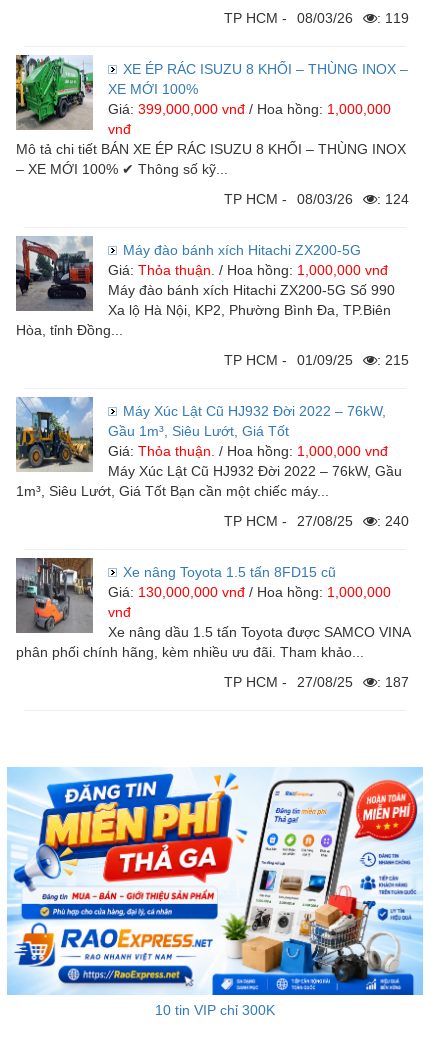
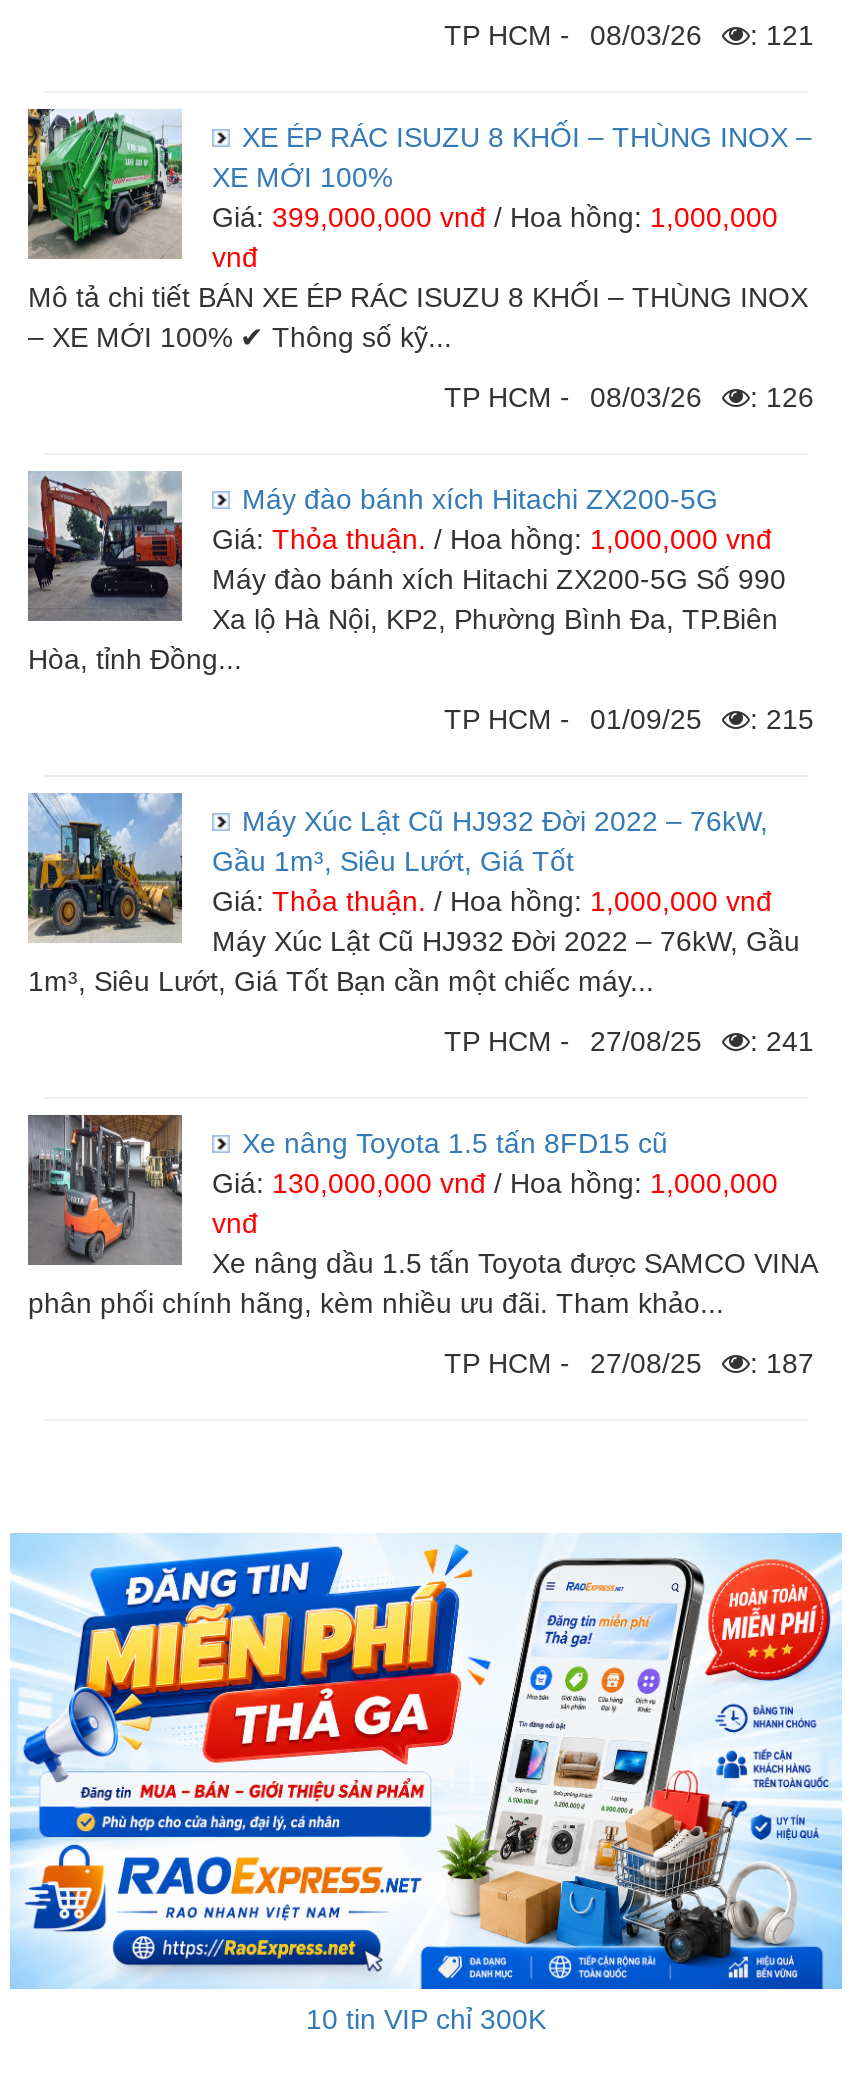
[224,10,409,26] TP HCM - 08/03/26 : 119 -> [444,19,814,51] TP HCM - 08/03/26 : 121
[224,191,409,207] TP HCM - 08/03/26 : 124 -> [444,381,814,413] TP HCM - 08/03/26 : 126
[224,513,409,529] TP HCM - 27/08/25 : 240 -> [444,1025,814,1057] TP HCM - 27/08/25 : 241

